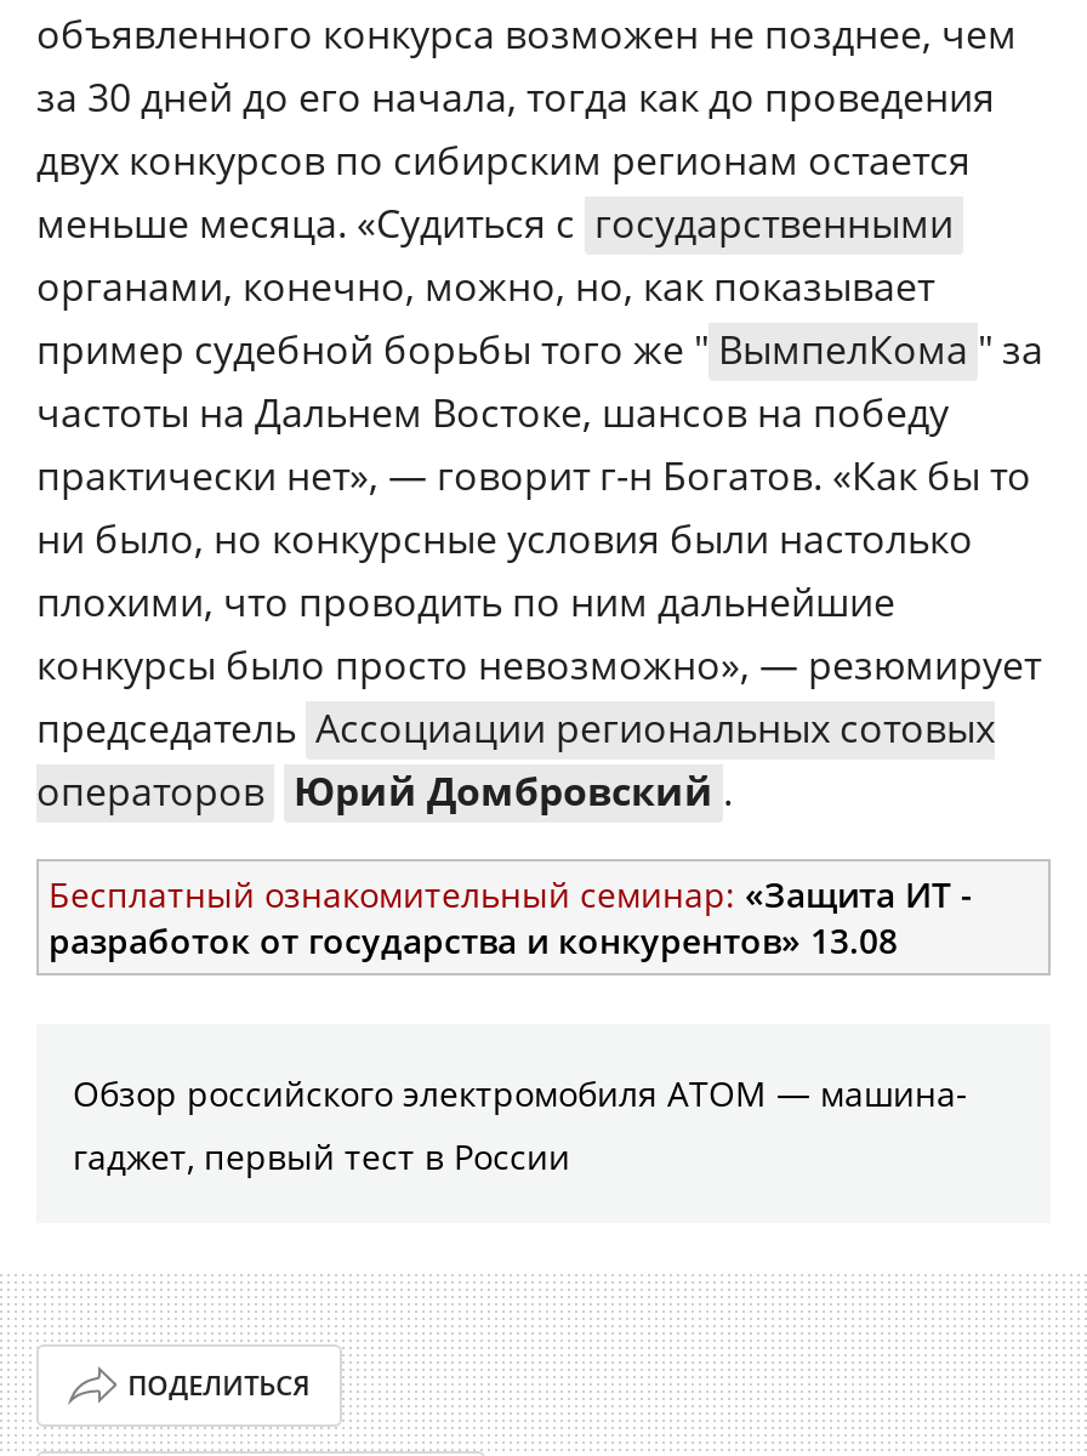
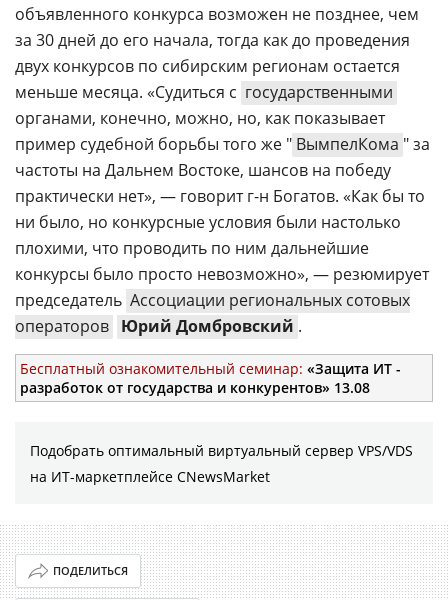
[73,1070,968,1179] Обзор российского электромобиля АТОМ — машина- | гаджет, первый тест в России -> [30,441,413,486] Подобрать оптимальный виртуальный сервер VPS/VDS | на ИТ-маркетплейсе CNewsMarket

